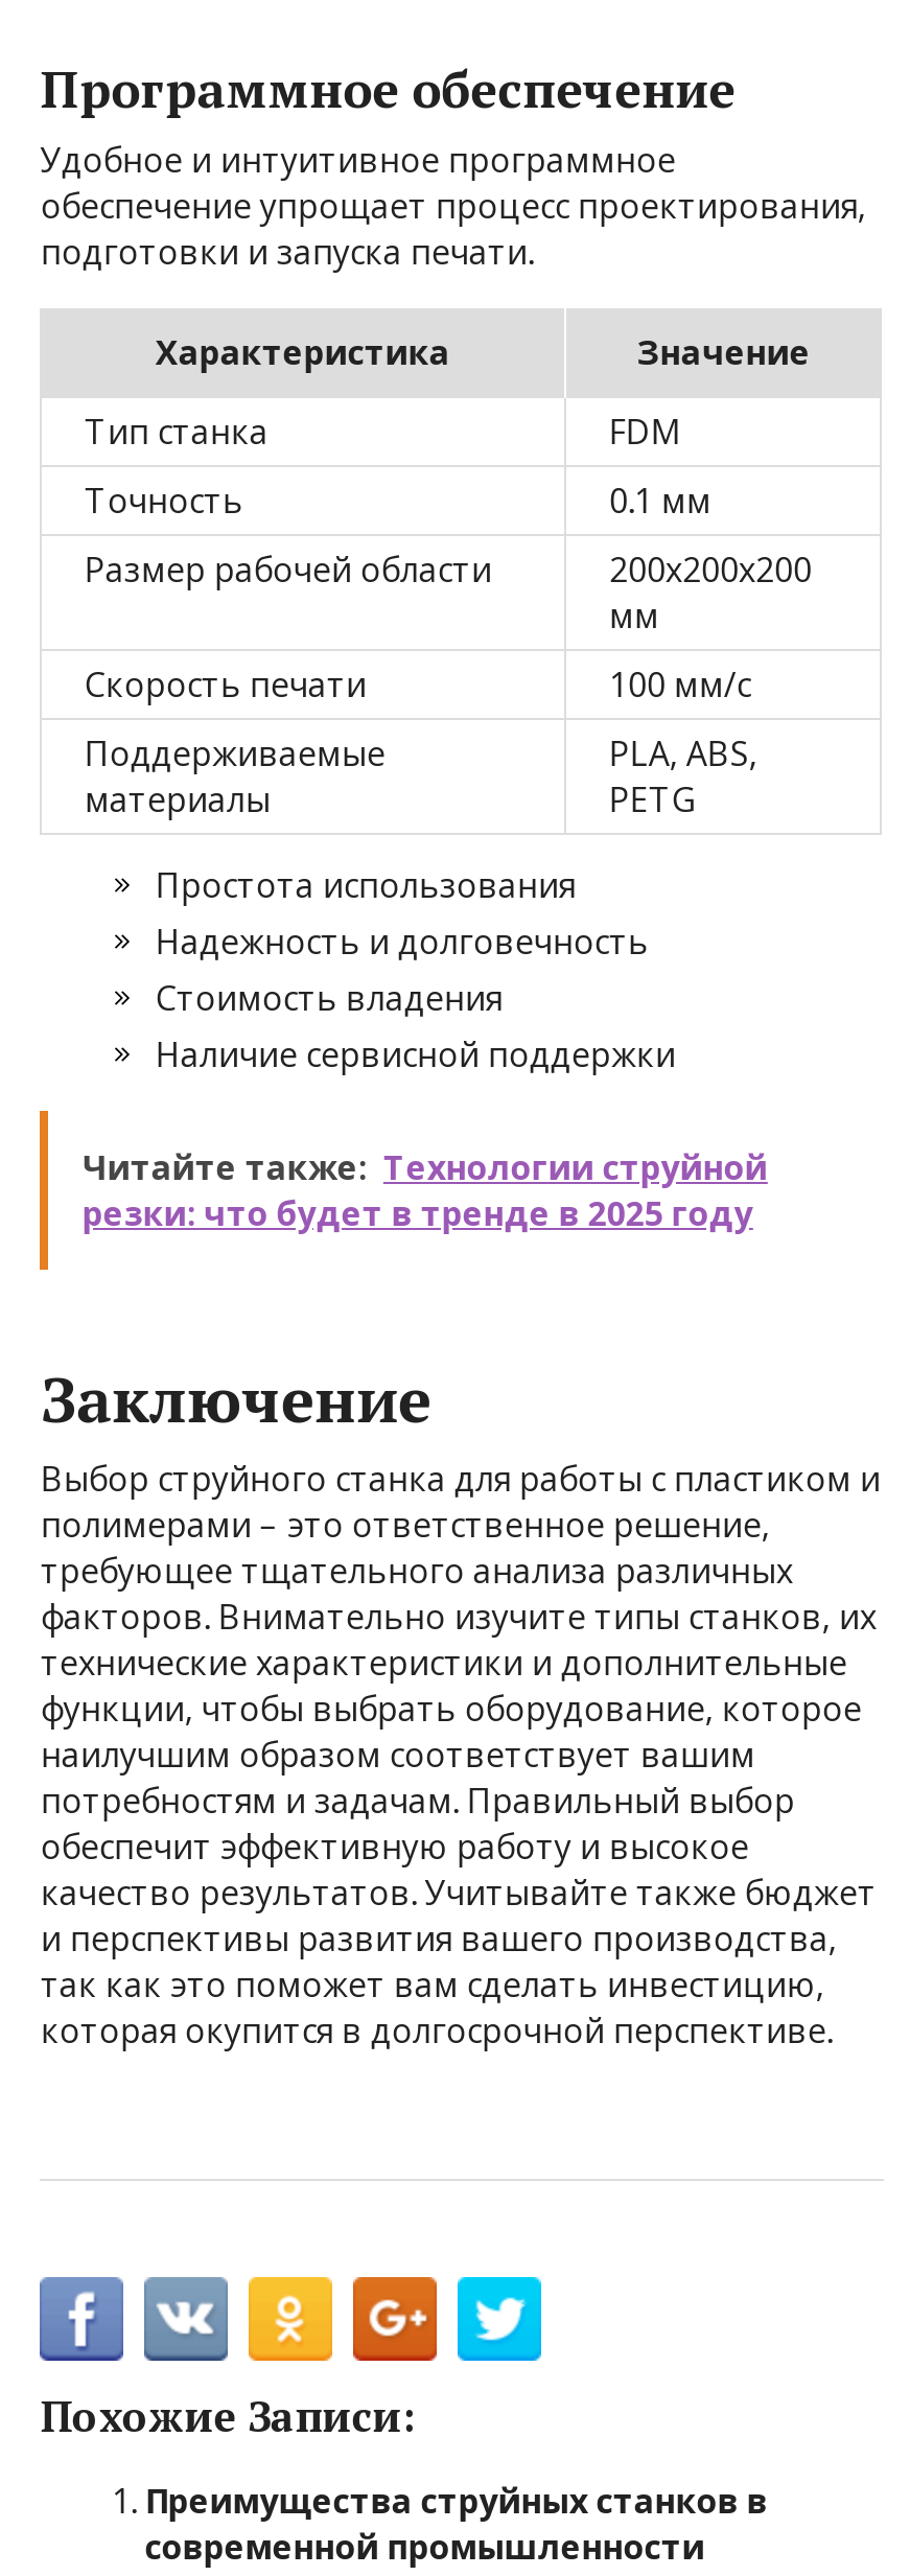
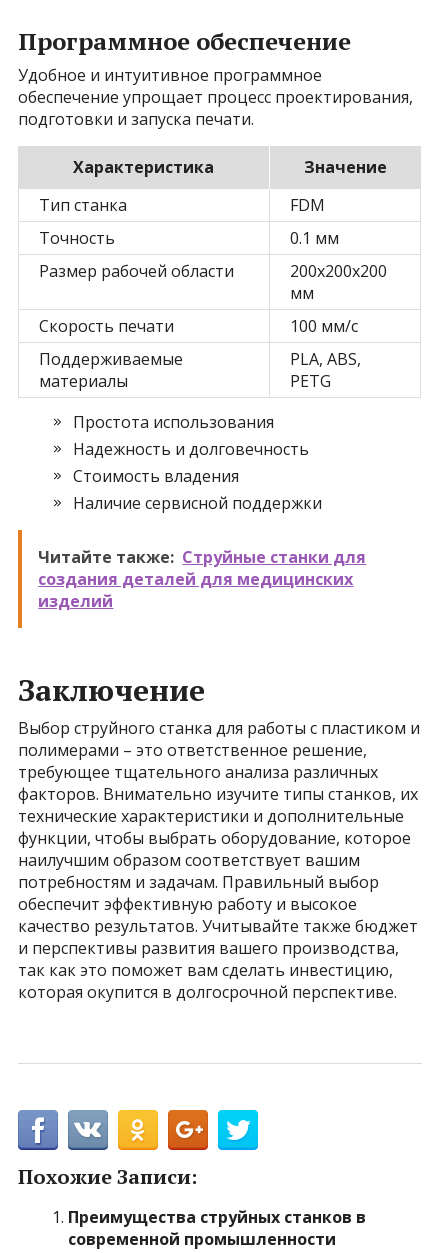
[82,1144,768,1236] Читайте также: Технологии струйной | резки: что будет в тренде в 2025 году -> [38,546,366,612] Читайте также: Струйные станки для | создания деталей для медицинских | изделий

